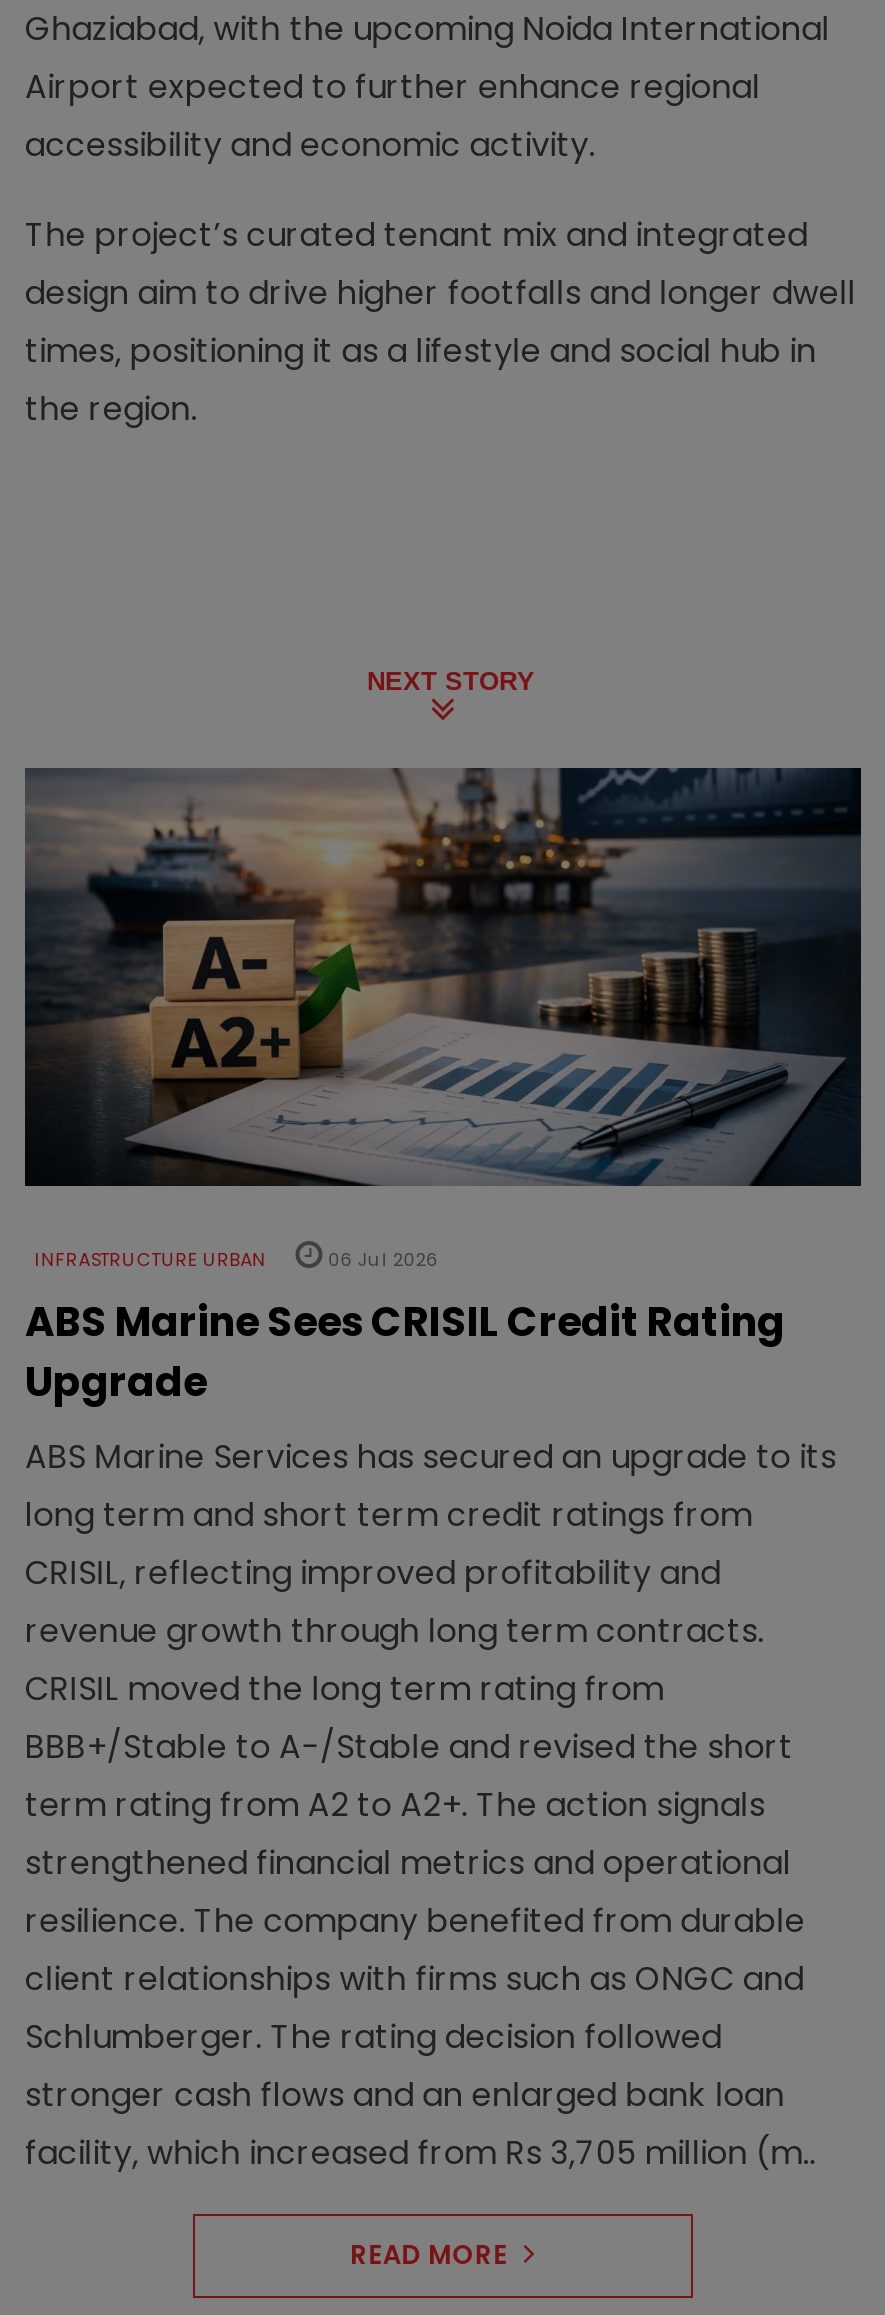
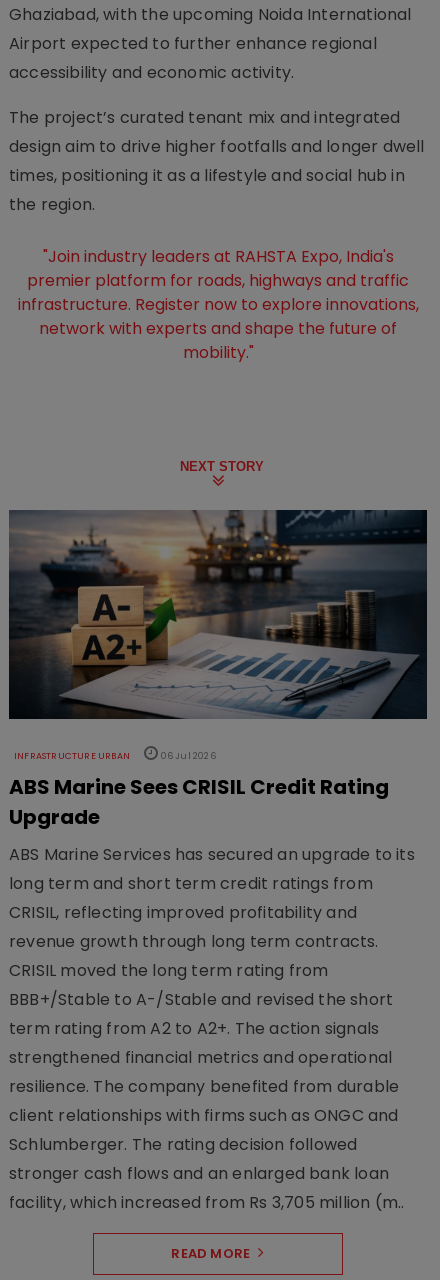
none -> [17,245,418,364] "Join industry leaders at RAHSTA Expo, India's | premier platform for roads, highways and traffic | infrastructure. Register now to explore innovations, | network with experts and shape the future of | mobility."

